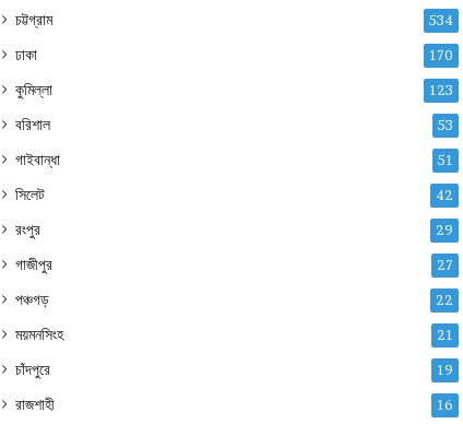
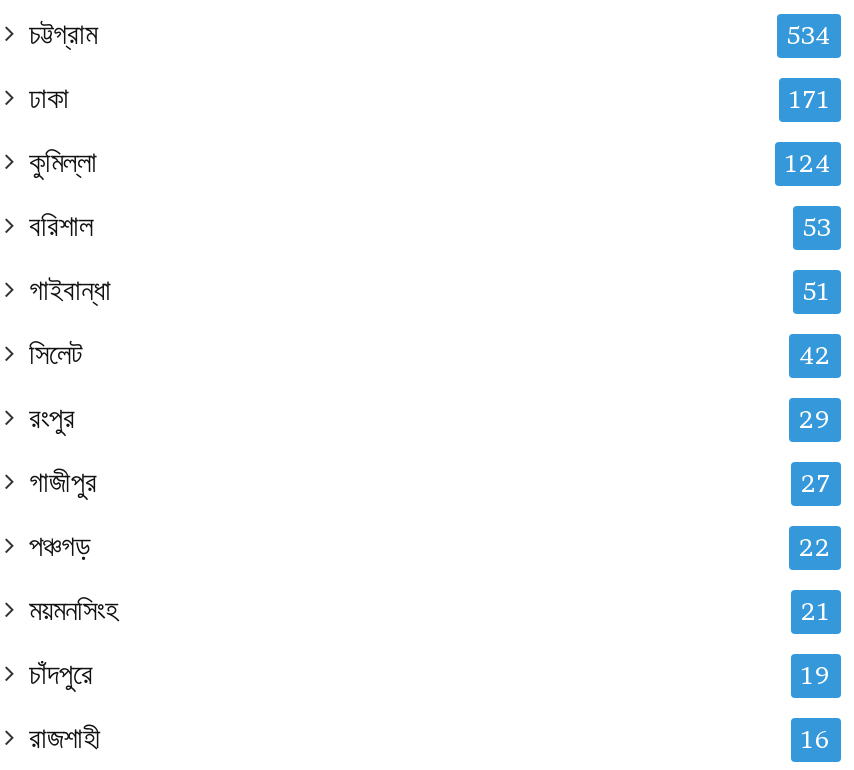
[429,47,453,63] 170 -> [789,84,831,114] 171
[429,82,453,98] 123 -> [785,148,831,178] 124

